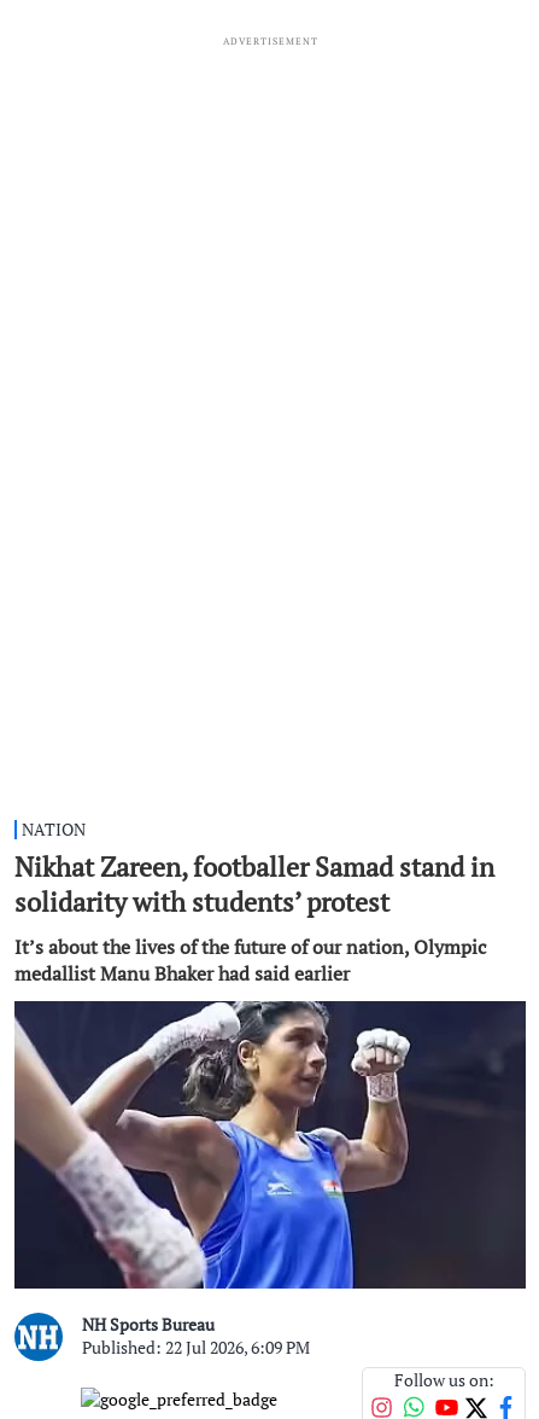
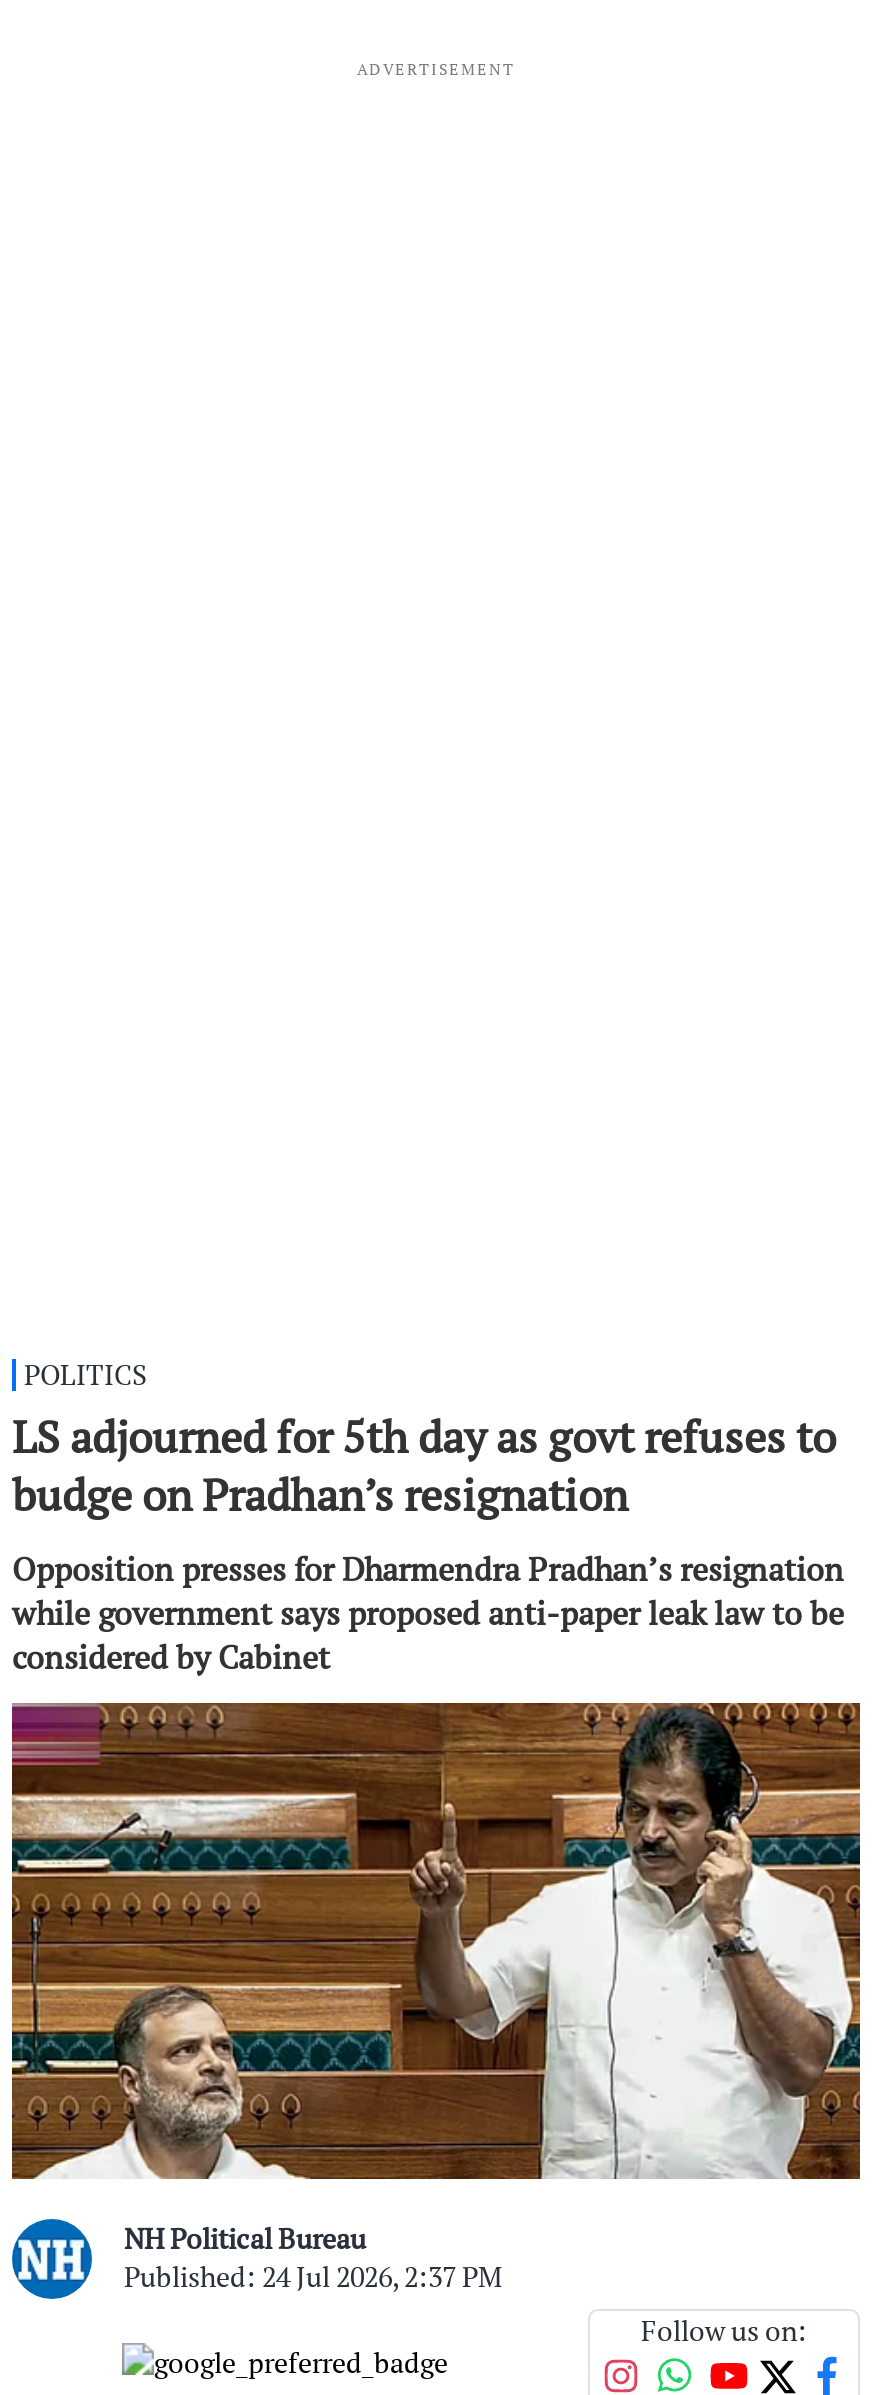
[14,817,494,986] NATION | Nikhat Zareen, footballer Samad stand in | solidarity with students’ protest | It’s about the lives of the future of our nation, Olympic | medallist Manu Bhaker had said earlier -> [12,1355,844,1679] POLITICS | LS adjourned for 5th day as govt refuses to | budge on Pradhan’s resignation | Opposition presses for Dharmendra Pradhan’s resignation | while government says proposed anti-paper leak law to be | considered by Cabinet
[13,1000,526,1359] [image] | NH Sports Bureau | Published: 22 Jul 2026, 6:09 PM -> [10,1701,862,2295] [image] | NH Political Bureau | Published: 24 Jul 2026, 2:37 PM

